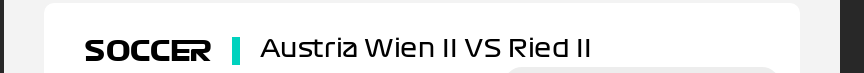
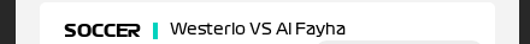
[260,37,592,61] Austria Wien II VS Ried II -> [170,23,346,37] Westerlo VS Al Fayha

